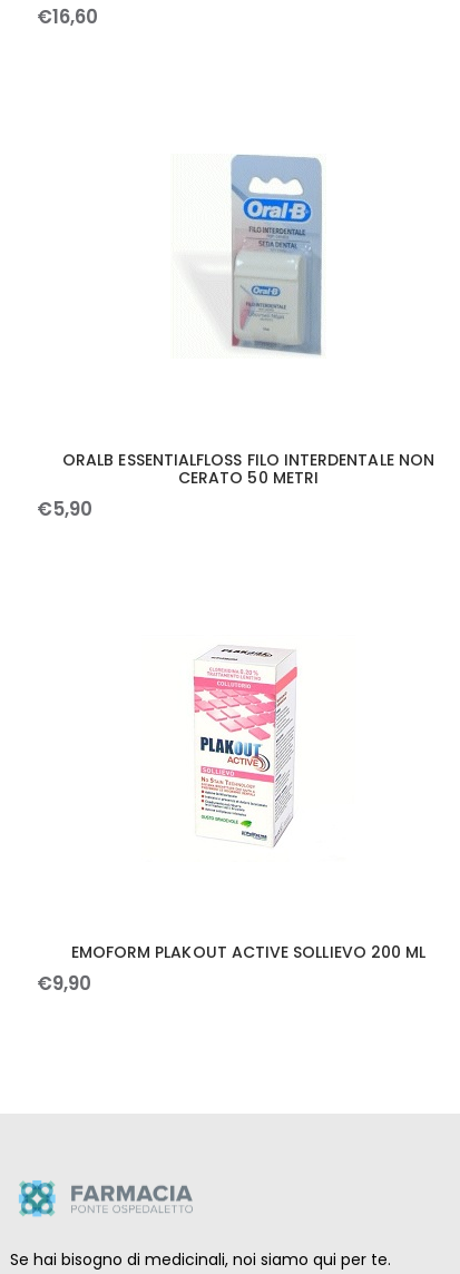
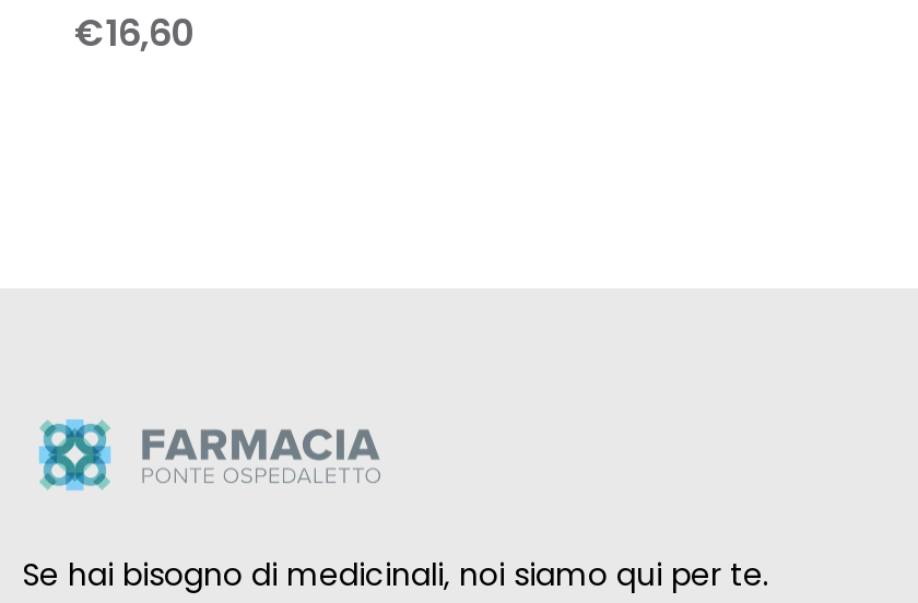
[229,154,322,357] [image] -> none
[37,449,434,523] ORALB ESSENTIALFLOSS FILO INTERDENTALE NON | CERATO 50 METRI | €5,90 -> none
[192,648,298,846] [image] -> none
[37,941,426,997] EMOFORM PLAKOUT ACTIVE SOLLIEVO 200 ML | €9,90 -> none

